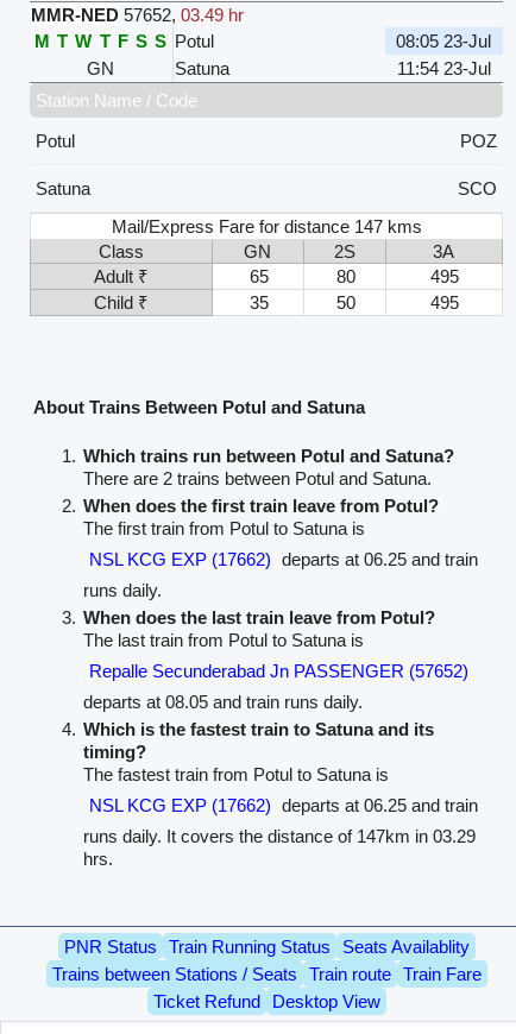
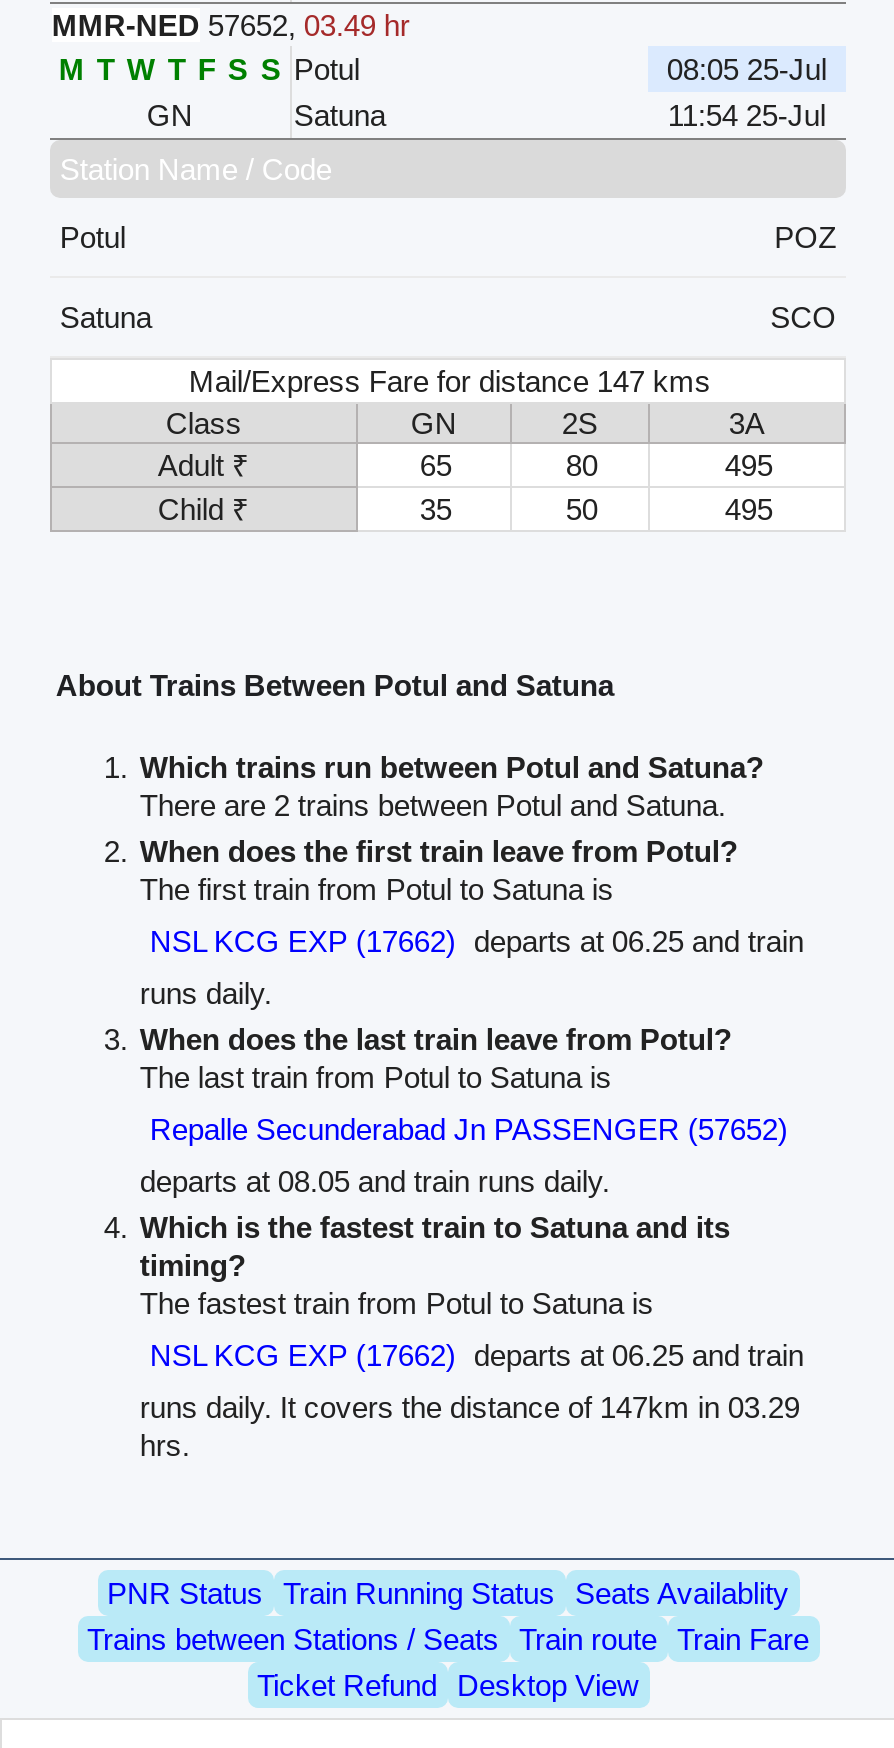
[396,31,492,51] 08:05 23-Jul -> [667,52,827,86] 08:05 25-Jul
[397,58,491,78] 11:54 23-Jul -> [668,98,826,132] 11:54 25-Jul

